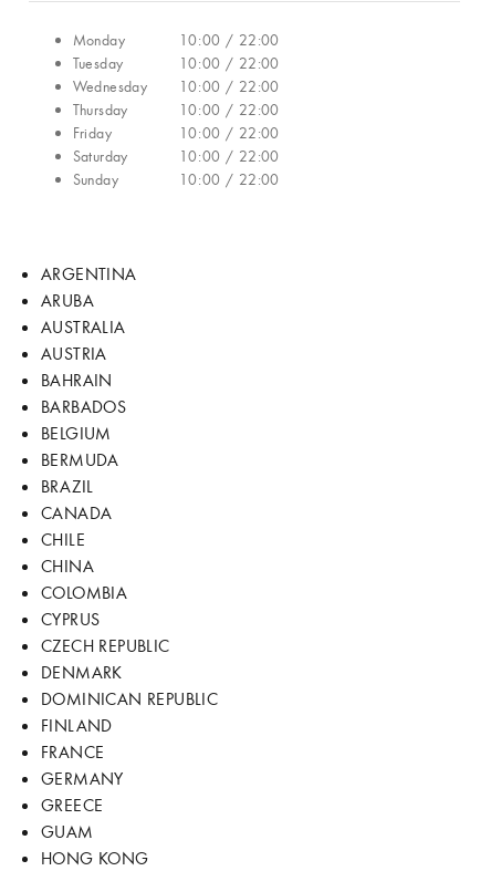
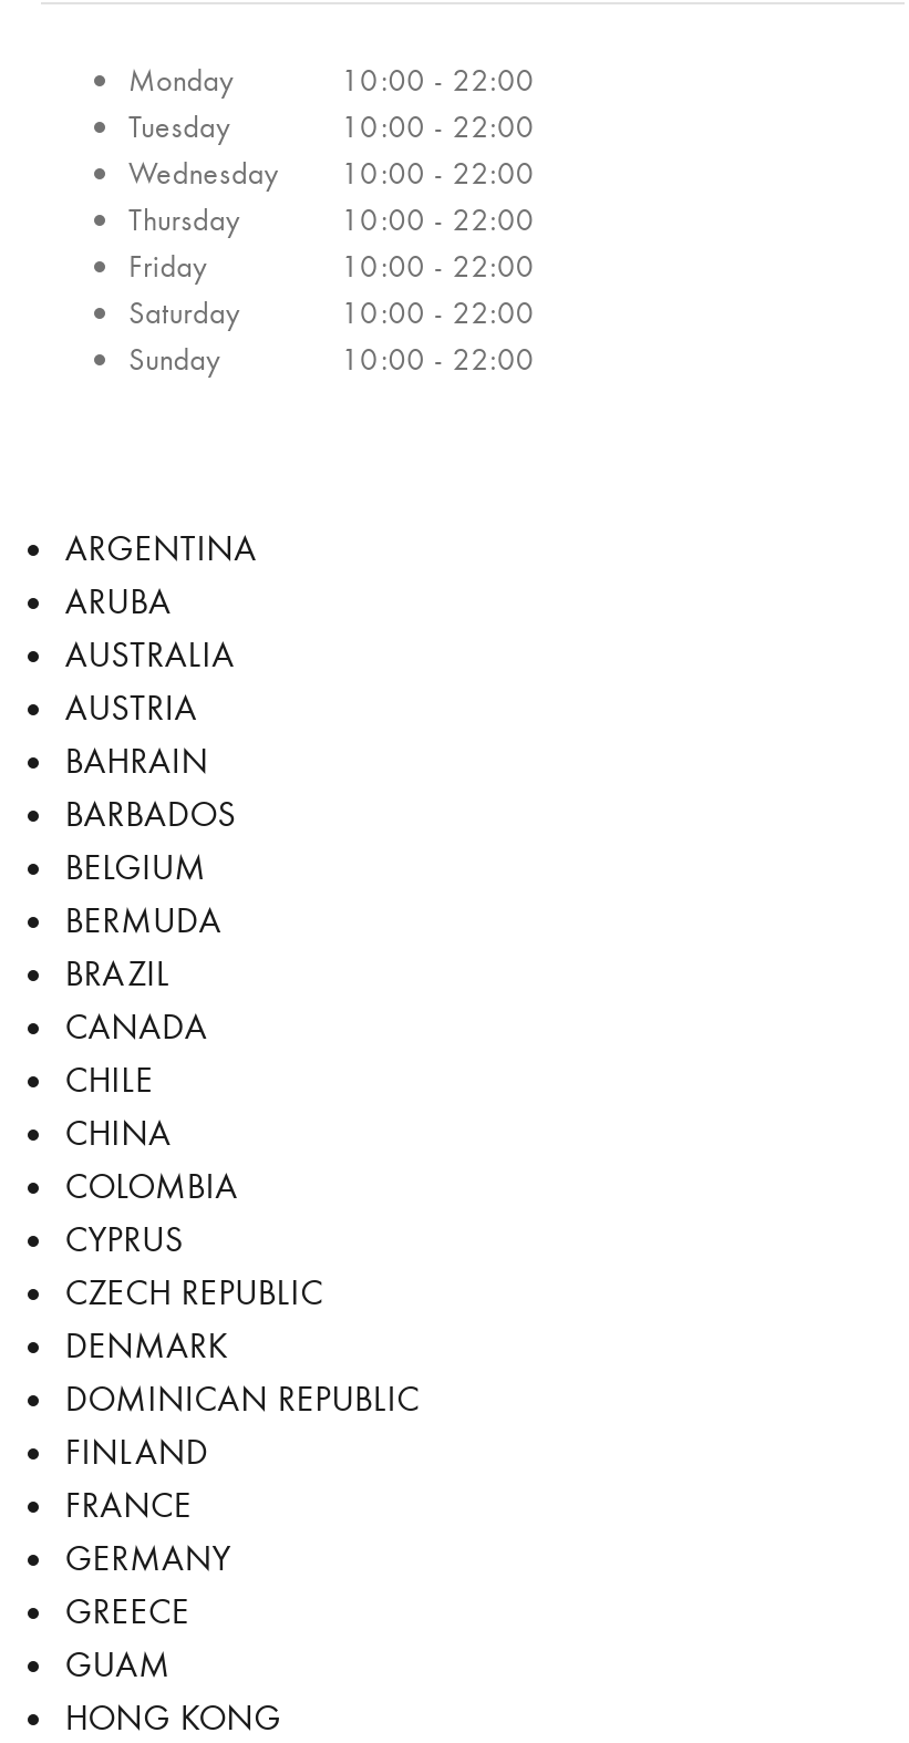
[179,30,280,50] 10:00 / 22:00 -> [341,60,535,100] 10:00 - 22:00
[179,53,280,73] 10:00 / 22:00 -> [341,106,535,146] 10:00 - 22:00
[73,76,280,96] Wednesday 10:00 / 22:00 -> [129,153,535,193] Wednesday 10:00 - 22:00
[179,100,280,120] 10:00 / 22:00 -> [341,199,535,239] 10:00 - 22:00
[179,123,280,143] 10:00 / 22:00 -> [341,246,535,286] 10:00 - 22:00
[179,146,280,166] 10:00 / 22:00 -> [341,292,535,332] 10:00 - 22:00
[179,169,280,189] 10:00 / 22:00 -> [341,339,535,379] 10:00 - 22:00

